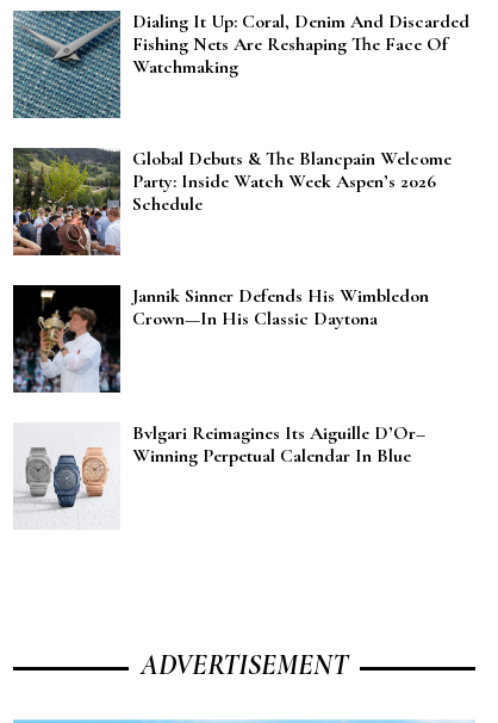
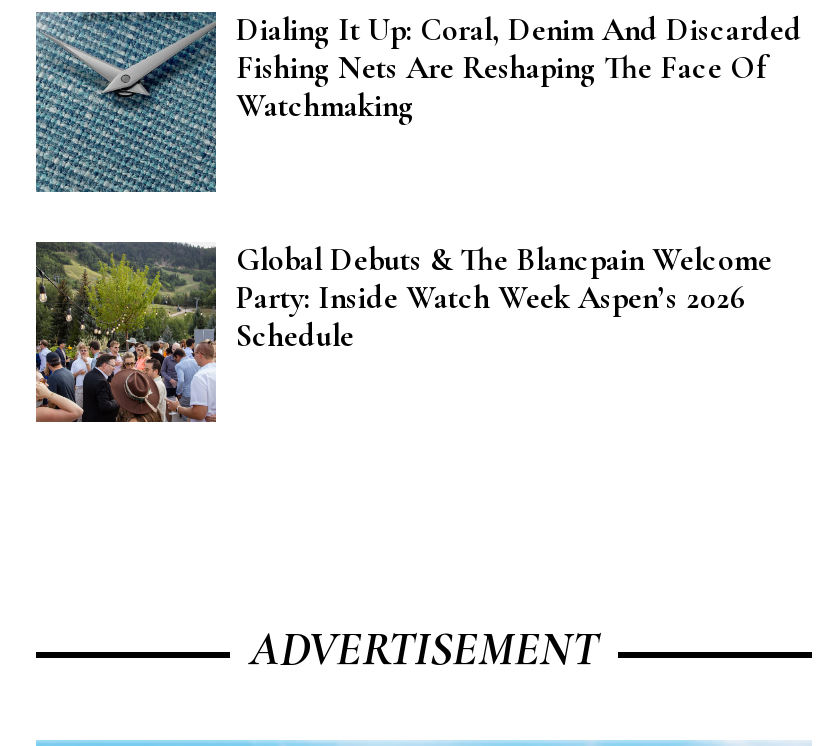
[12,284,429,393] [image] | Jannik Sinner Defends His Wimbledon | Crown—In His Classic Daytona -> none
[14,421,425,530] [image] | Bvlgari Reimagines Its Aiguille D’Or– | Winning Perpetual Calendar In Blue -> none

